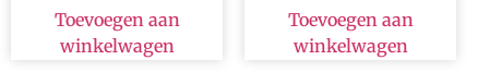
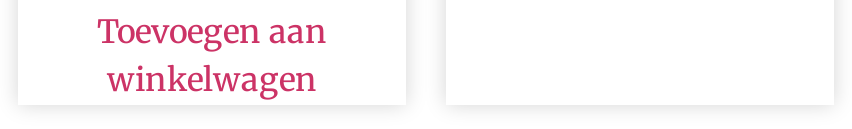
[288,9,413,57] Toevoegen aan | winkelwagen -> none

